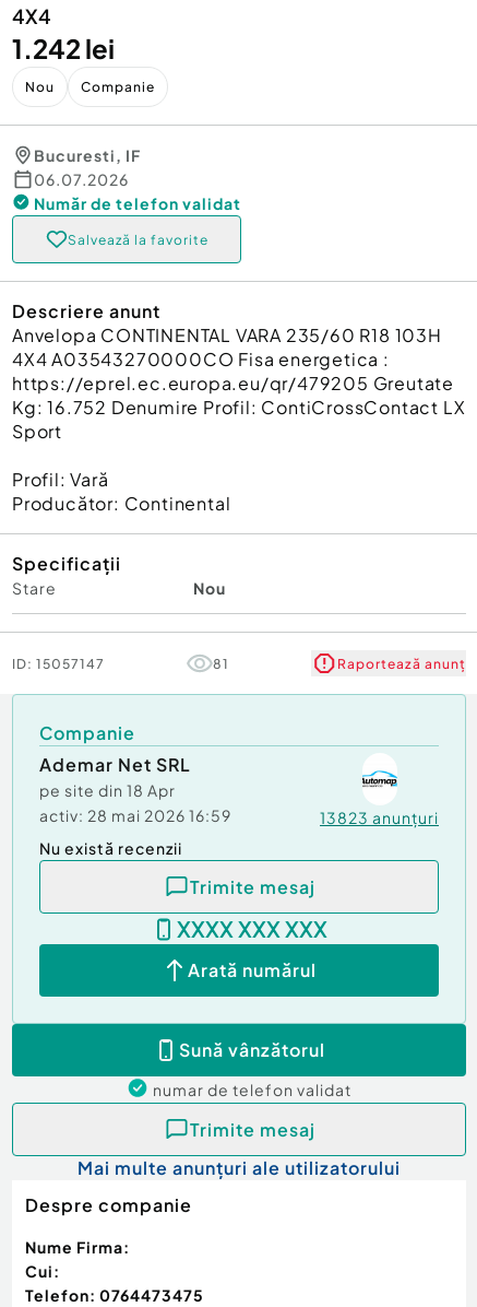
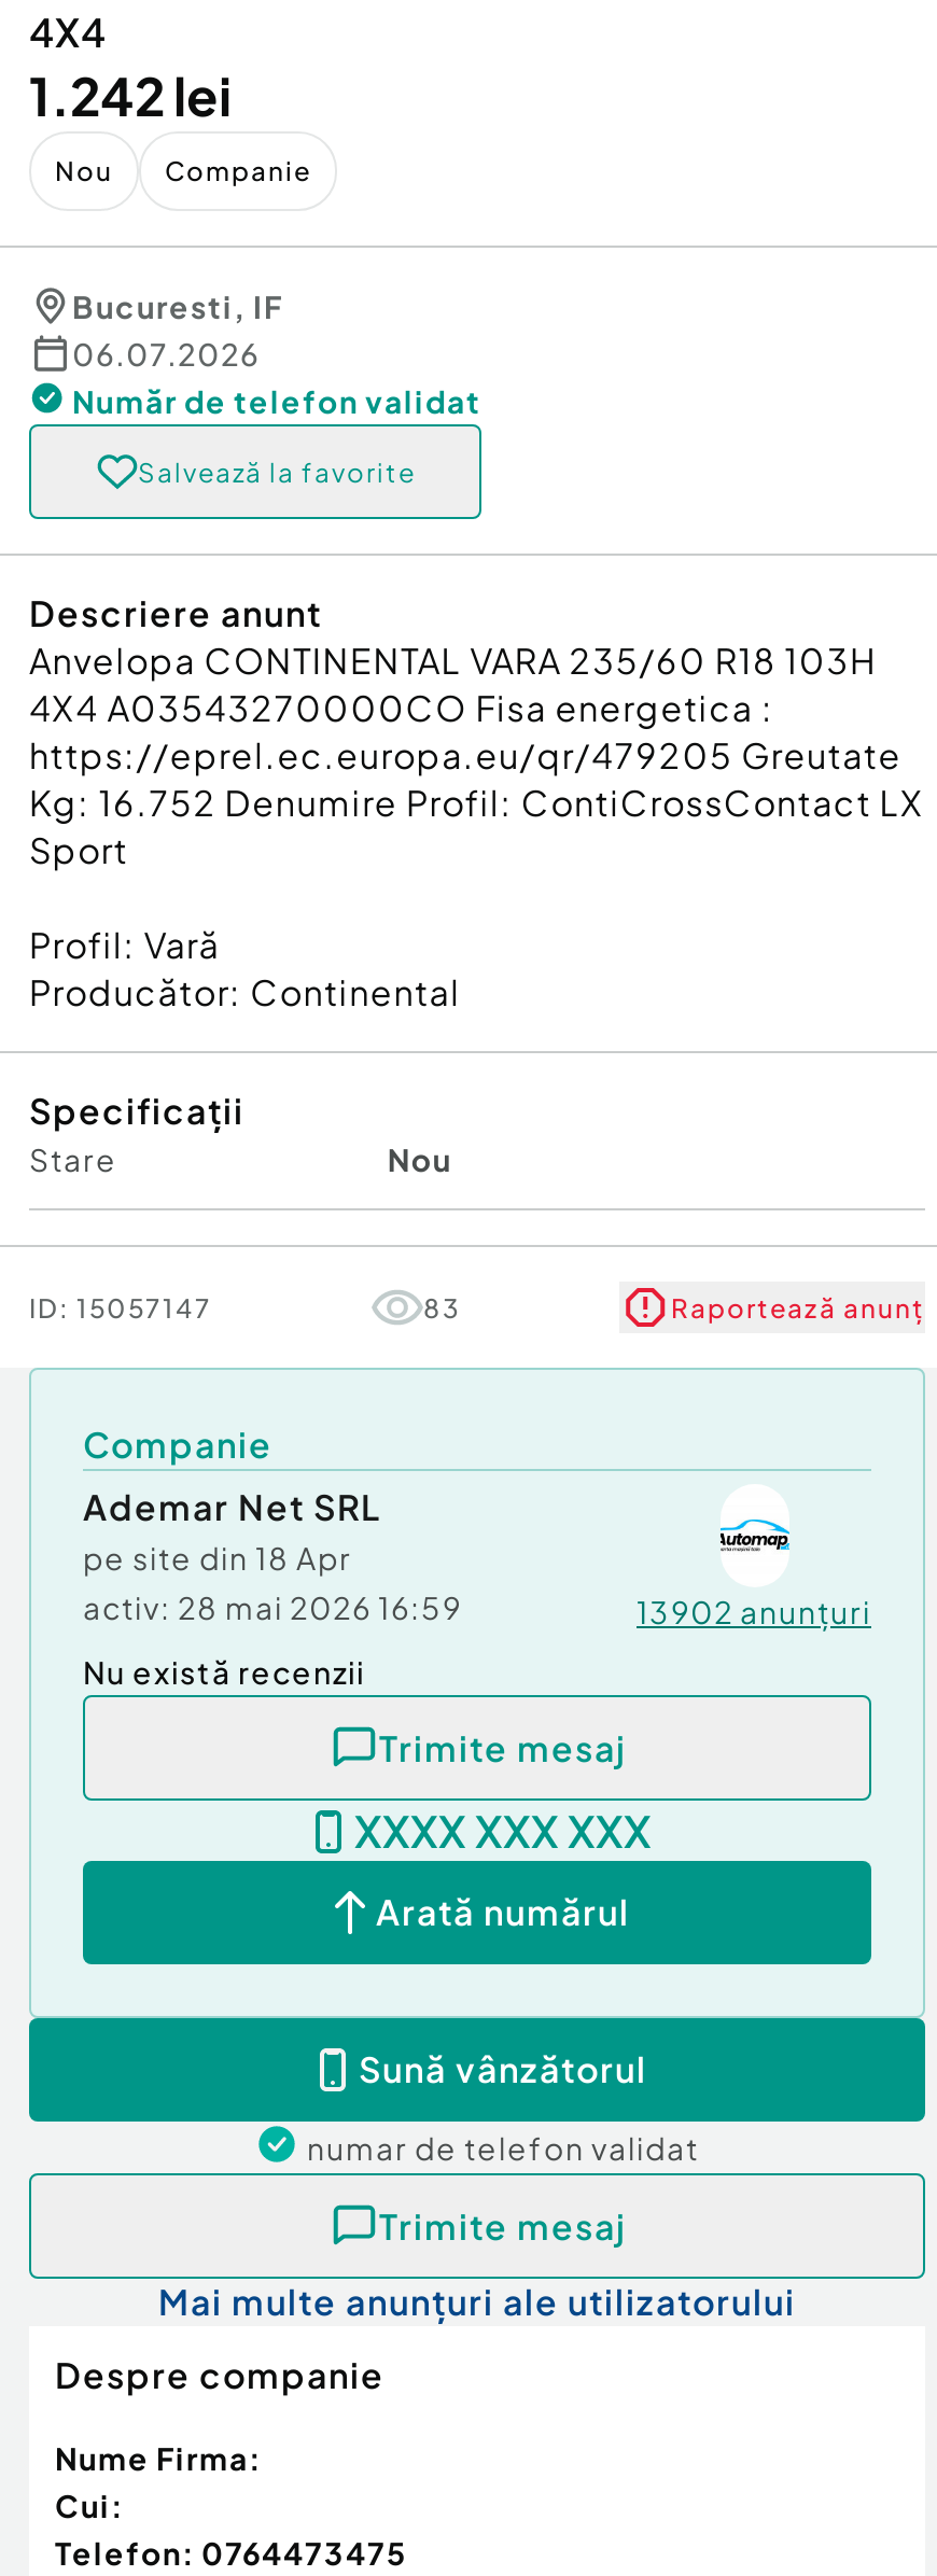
[213,655,229,672] 81 -> [423,1291,460,1324] 83
[320,808,439,827] 13823 anunțuri -> [637,1592,871,1630] 13902 anunțuri

